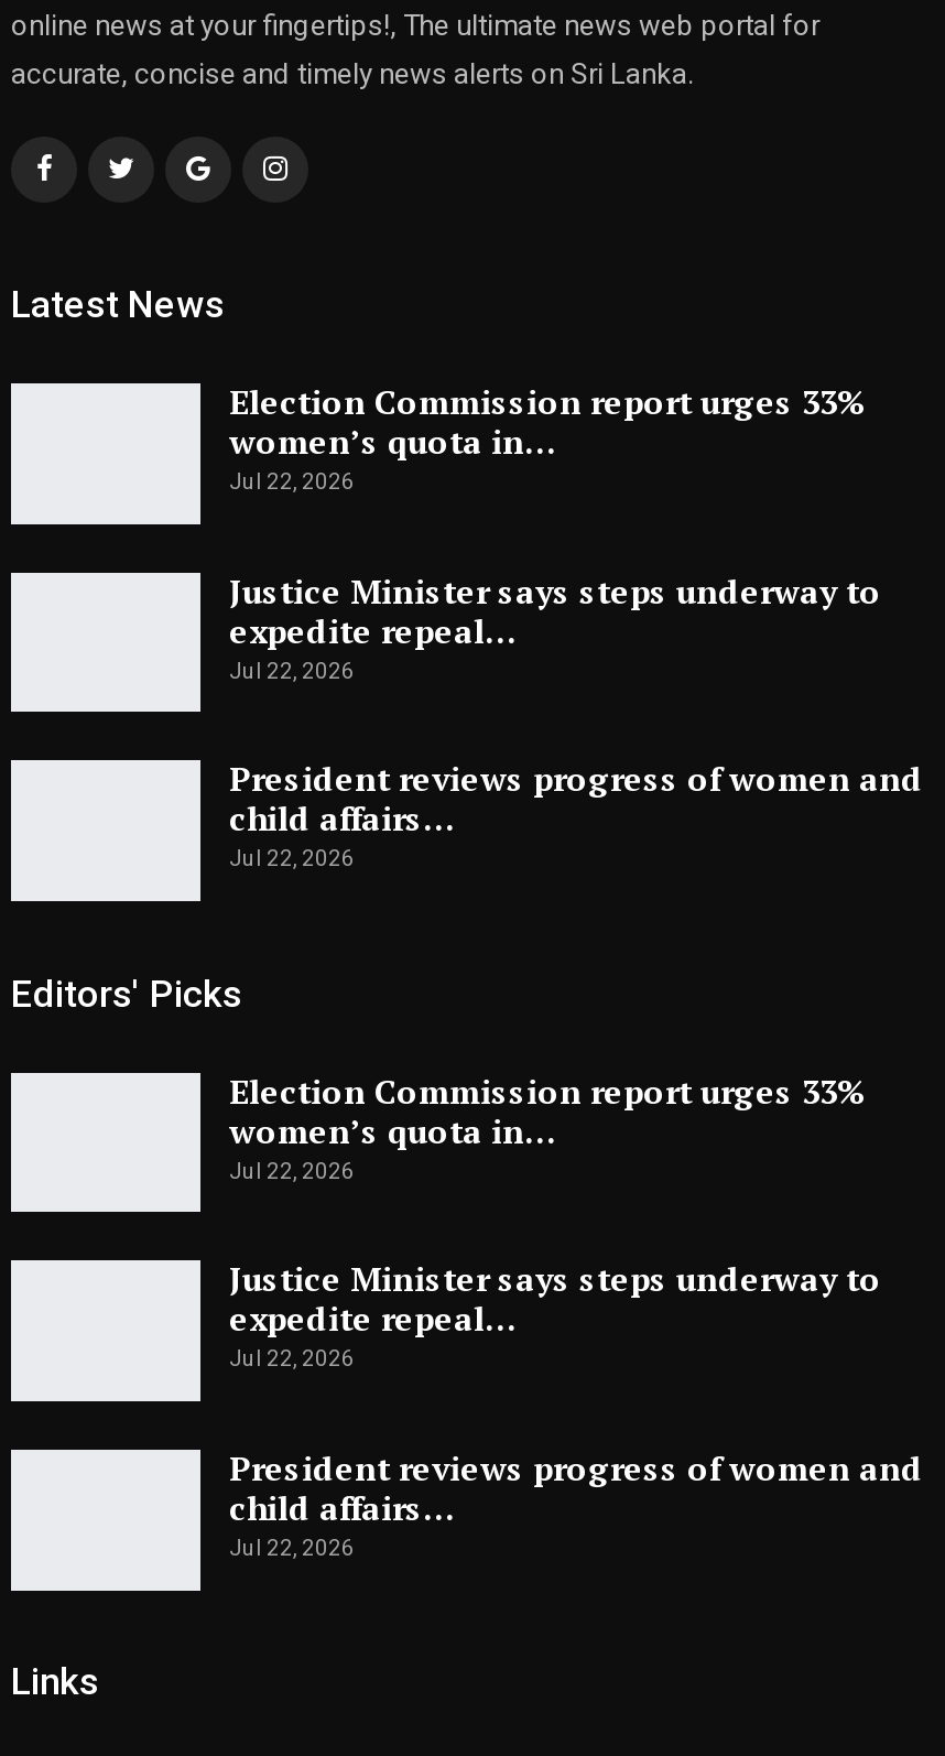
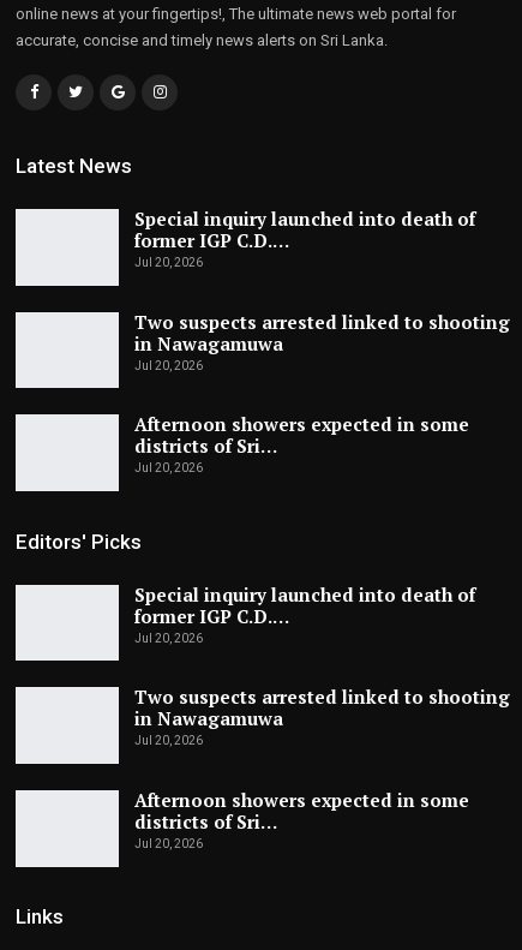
[229,379,868,494] Election Commission report urges 33% | women’s quota in… | Jul 22, 2026 -> [134,207,475,269] Special inquiry launched into death of | former IGP C.D.… | Jul 20, 2026
[229,568,881,683] Justice Minister says steps underway to | expedite repeal… | Jul 22, 2026 -> [134,310,510,372] Two suspects arrested linked to shooting | in Nawagamuwa | Jul 20, 2026
[229,757,923,871] President reviews progress of women and | child affairs… | Jul 22, 2026 -> [134,413,469,475] Afternoon showers expected in some | districts of Sri… | Jul 20, 2026
[229,1068,868,1182] Election Commission report urges 33% | women’s quota in… | Jul 22, 2026 -> [134,582,475,645] Special inquiry launched into death of | former IGP C.D.… | Jul 20, 2026
[229,1257,881,1371] Justice Minister says steps underway to | expedite repeal… | Jul 22, 2026 -> [134,685,510,747] Two suspects arrested linked to shooting | in Nawagamuwa | Jul 20, 2026
[229,1445,923,1560] President reviews progress of women and | child affairs… | Jul 22, 2026 -> [134,788,469,850] Afternoon showers expected in some | districts of Sri… | Jul 20, 2026

